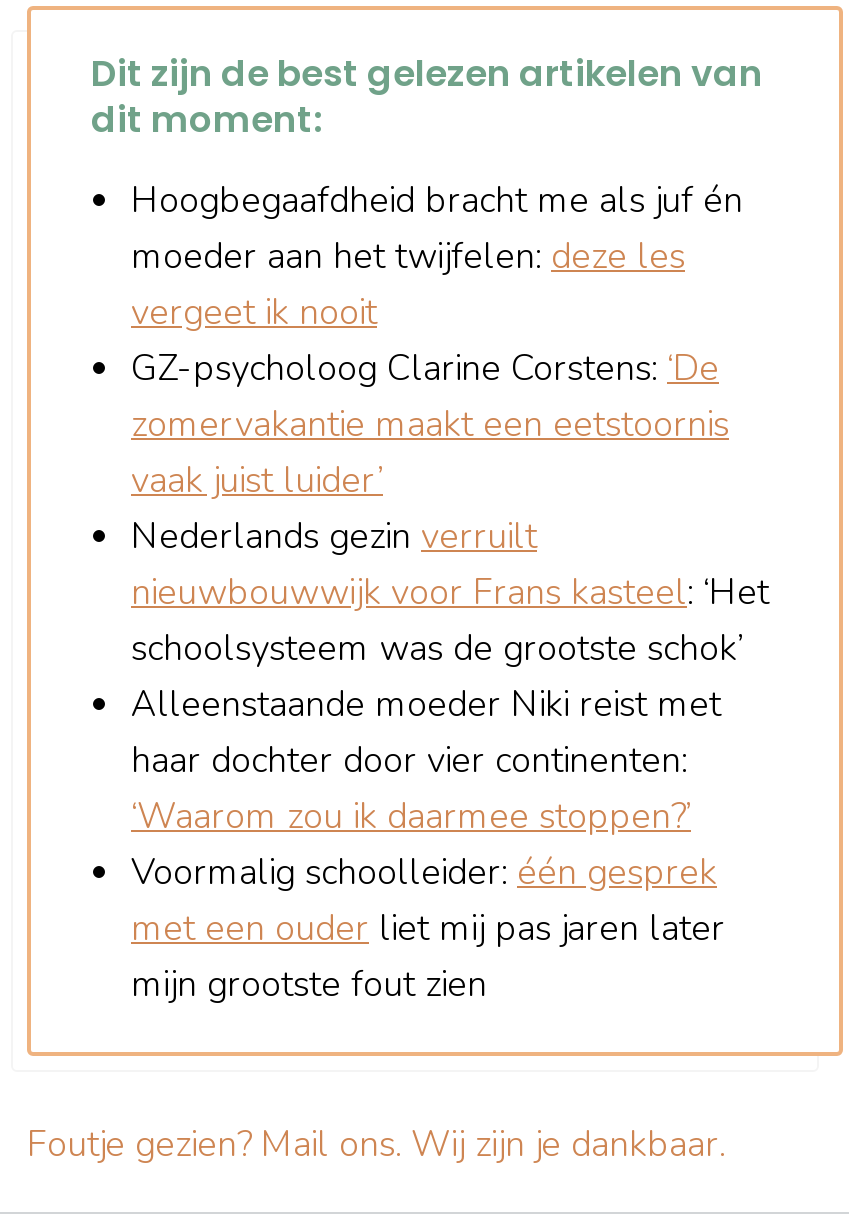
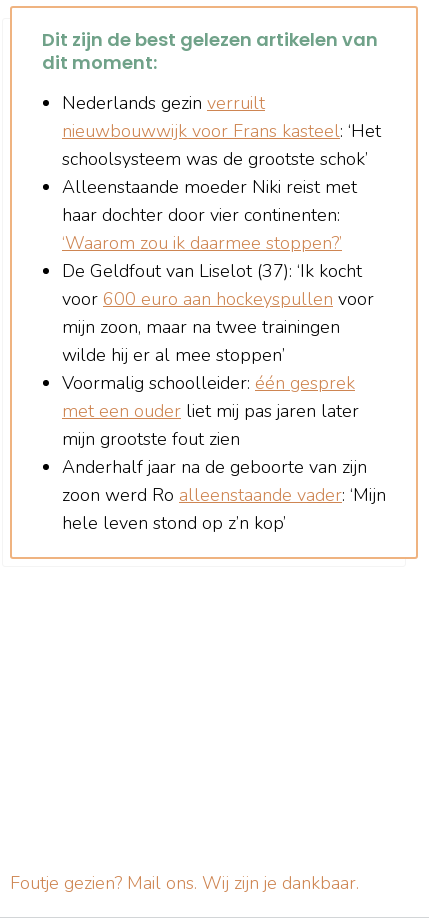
[131,175,743,503] Hoogbegaafdheid bracht me als juf én | moeder aan het twijfelen: deze les | vergeet ik nooit | GZ-psycholoog Clarine Corstens: ‘De | zomervakantie maakt een eetstoornis | vaak juist luider’ -> none
moved [131,511,769,839] -> [62,91,381,255]: Nederlands gezin verruilt | nieuwbouwwijk voor Frans kasteel: ‘Het | schoolsysteem was de grootste schok’ | Alleenstaande moeder Niki reist met | haar dochter door vier continenten: | ‘Waarom zou ik daarmee stoppen?’
none -> [62,259,374,367] De Geldfout van Liselot (37): ‘Ik kocht | voor 600 euro aan hockeyspullen voor | mijn zoon, maar na twee trainingen | wilde hij er al mee stoppen’
moved [131,847,725,1007] -> [62,371,359,451]: Voormalig schoolleider: één gesprek | met een ouder liet mij pas jaren later | mijn grootste fout zien
none -> [62,455,386,535] Anderhalf jaar na de geboorte van zijn | zoon werd Ro alleenstaande vader: ‘Mijn | hele leven stond op z’n kop’

